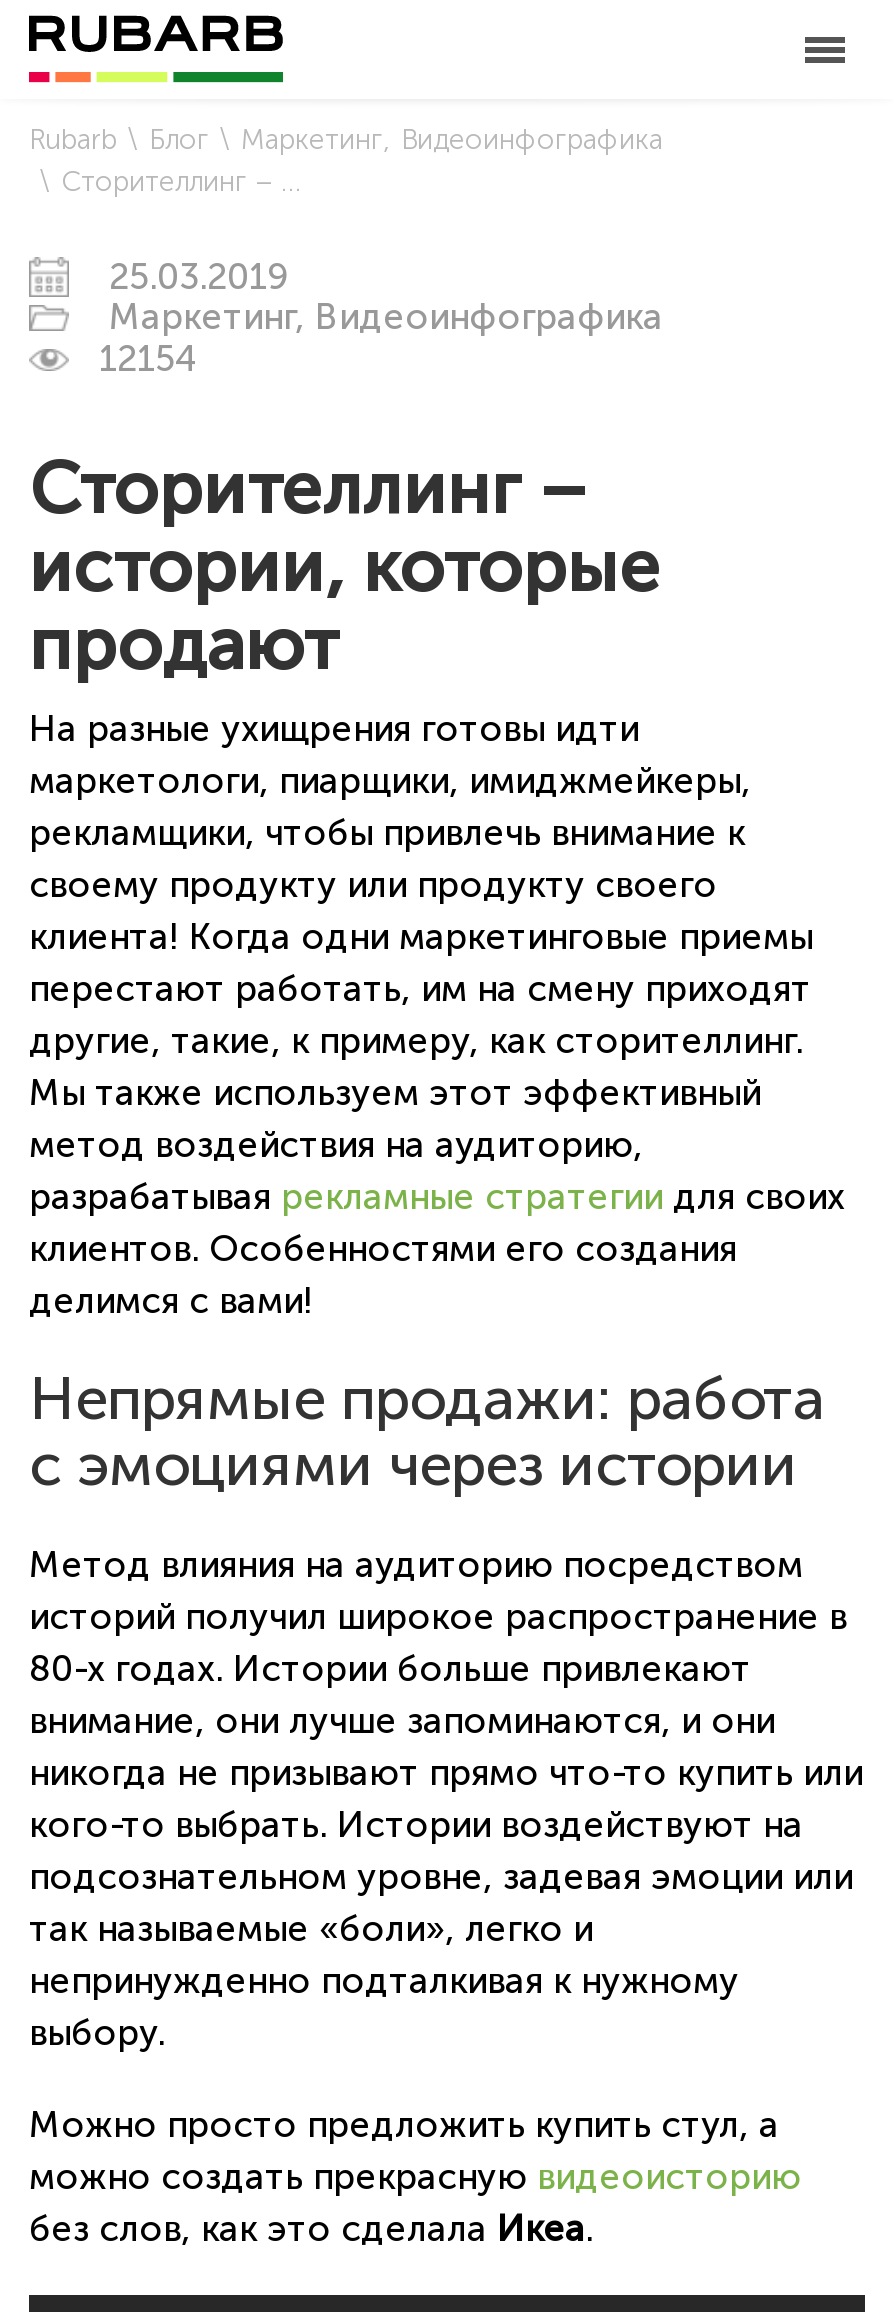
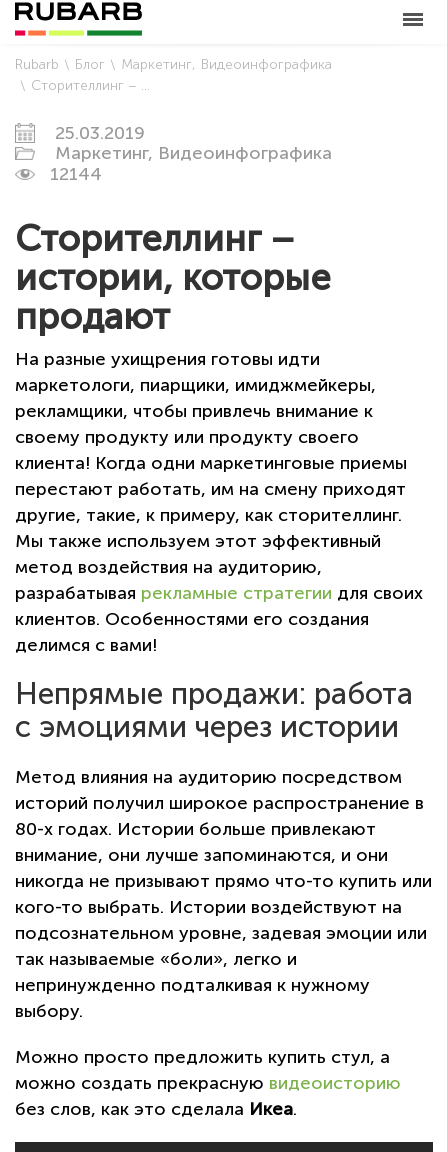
[99,337,199,381] 12154 -> [50,163,102,185] 12144

